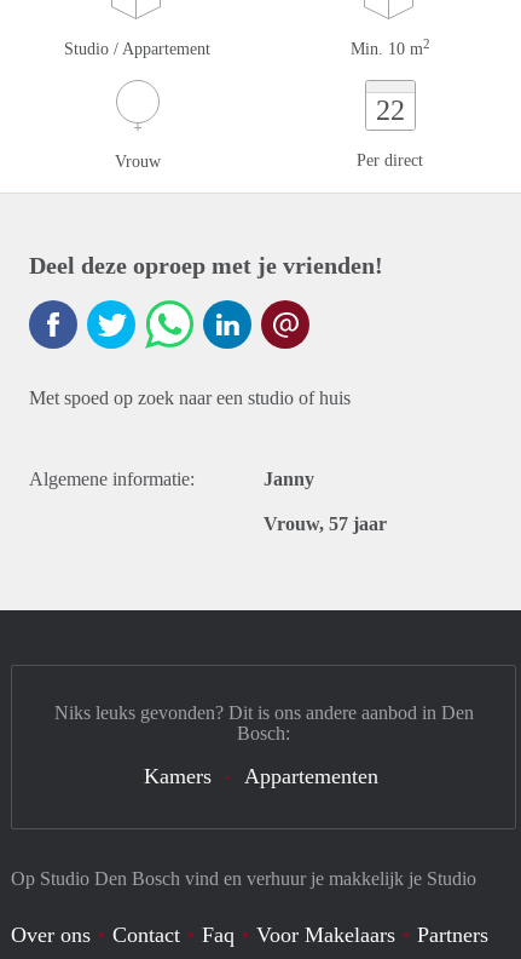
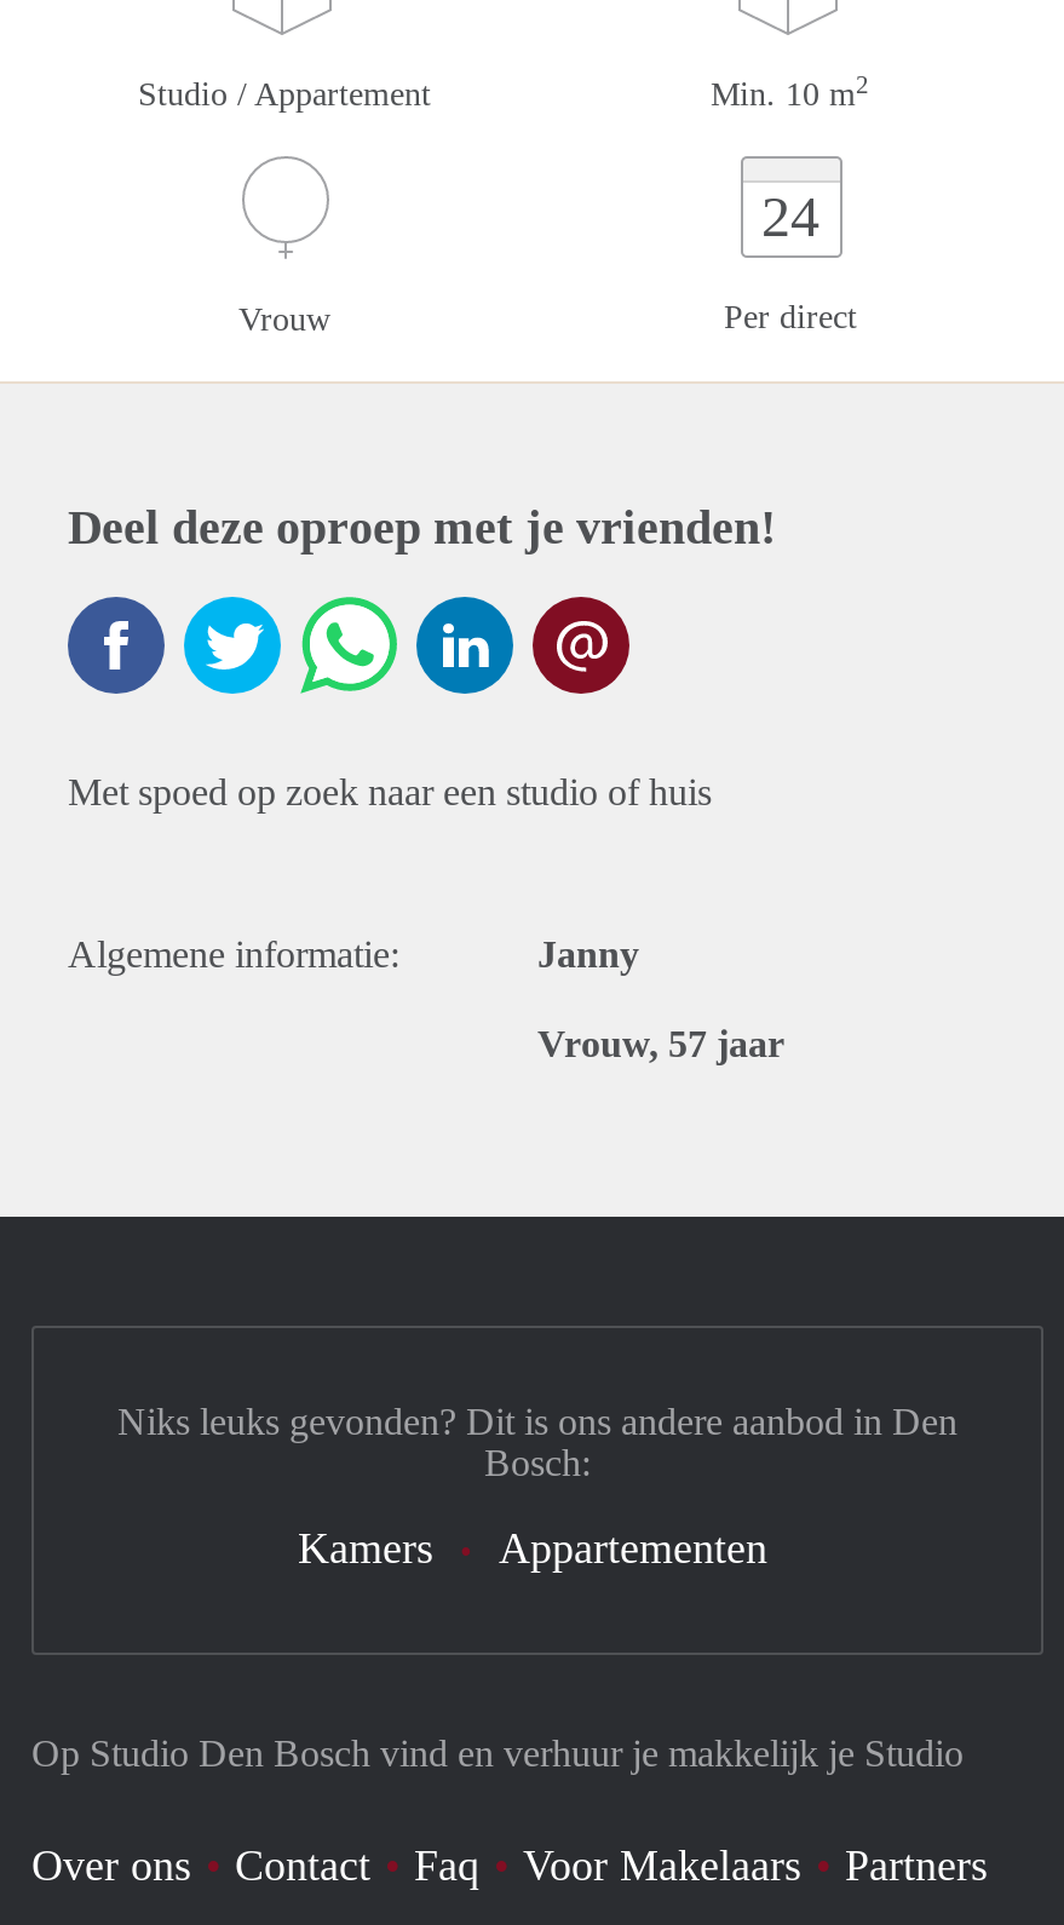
[375,94,404,126] 22 -> [761,185,819,248] 24

